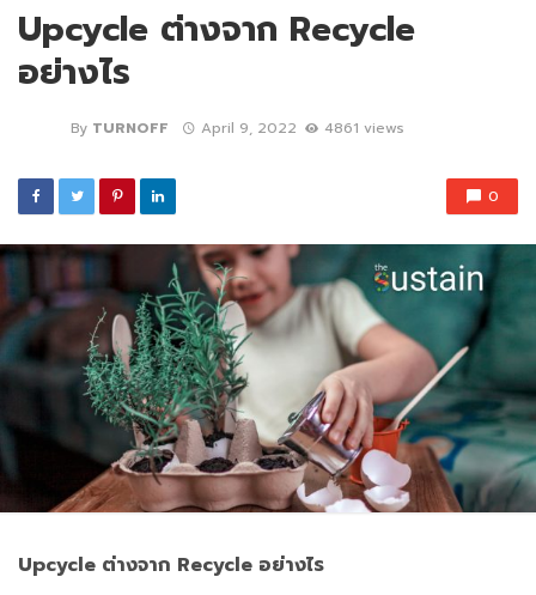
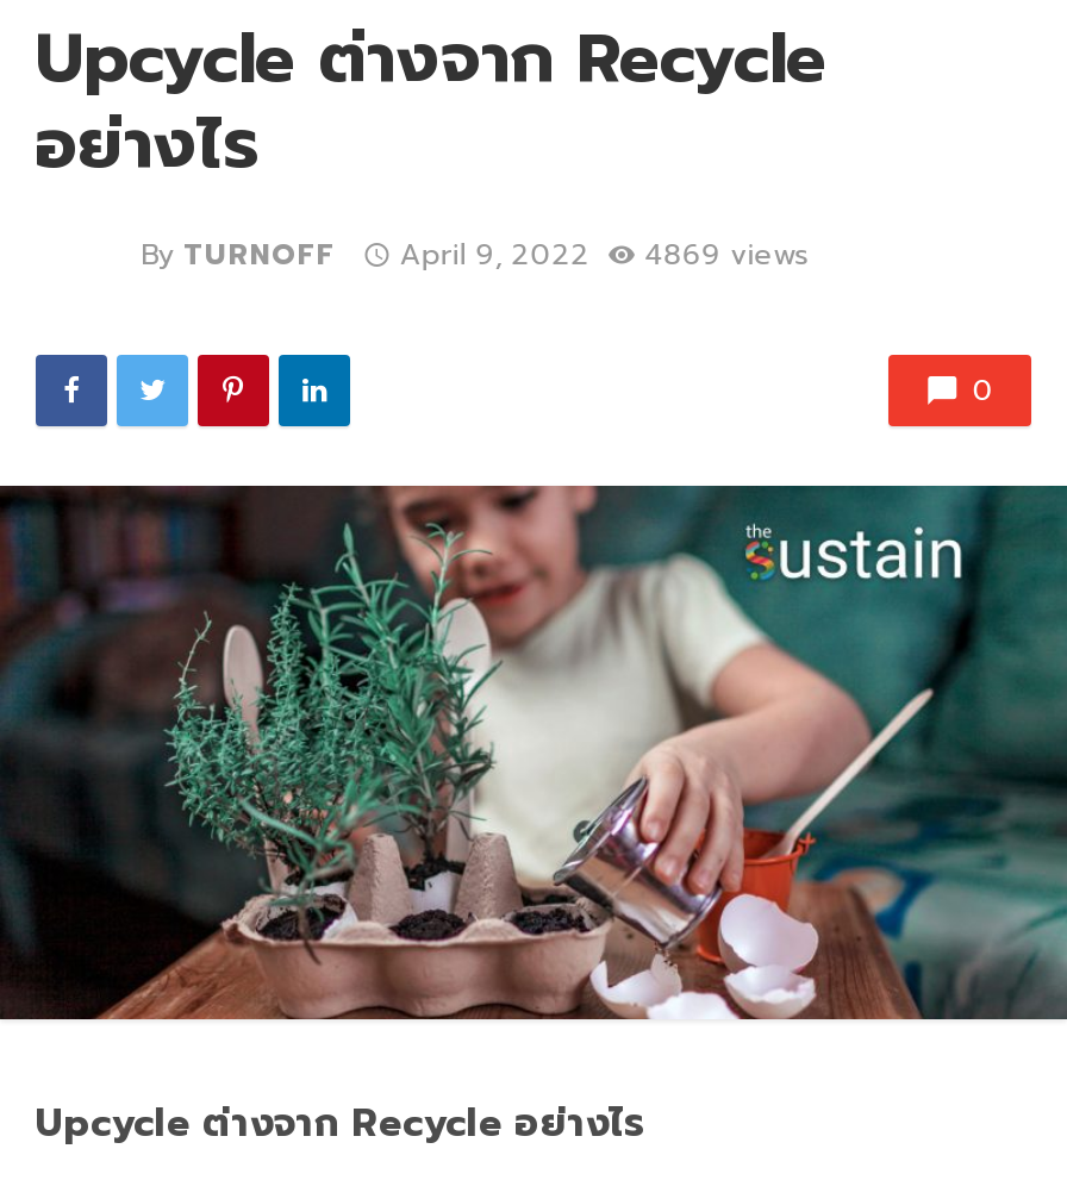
[71,117,404,139] By TURNOFF April 9, 2022 4861 views -> [141,233,811,276] By TURNOFF April 9, 2022 4869 views

